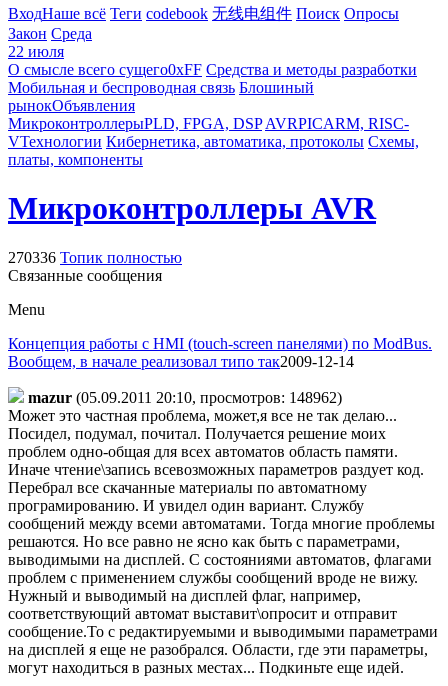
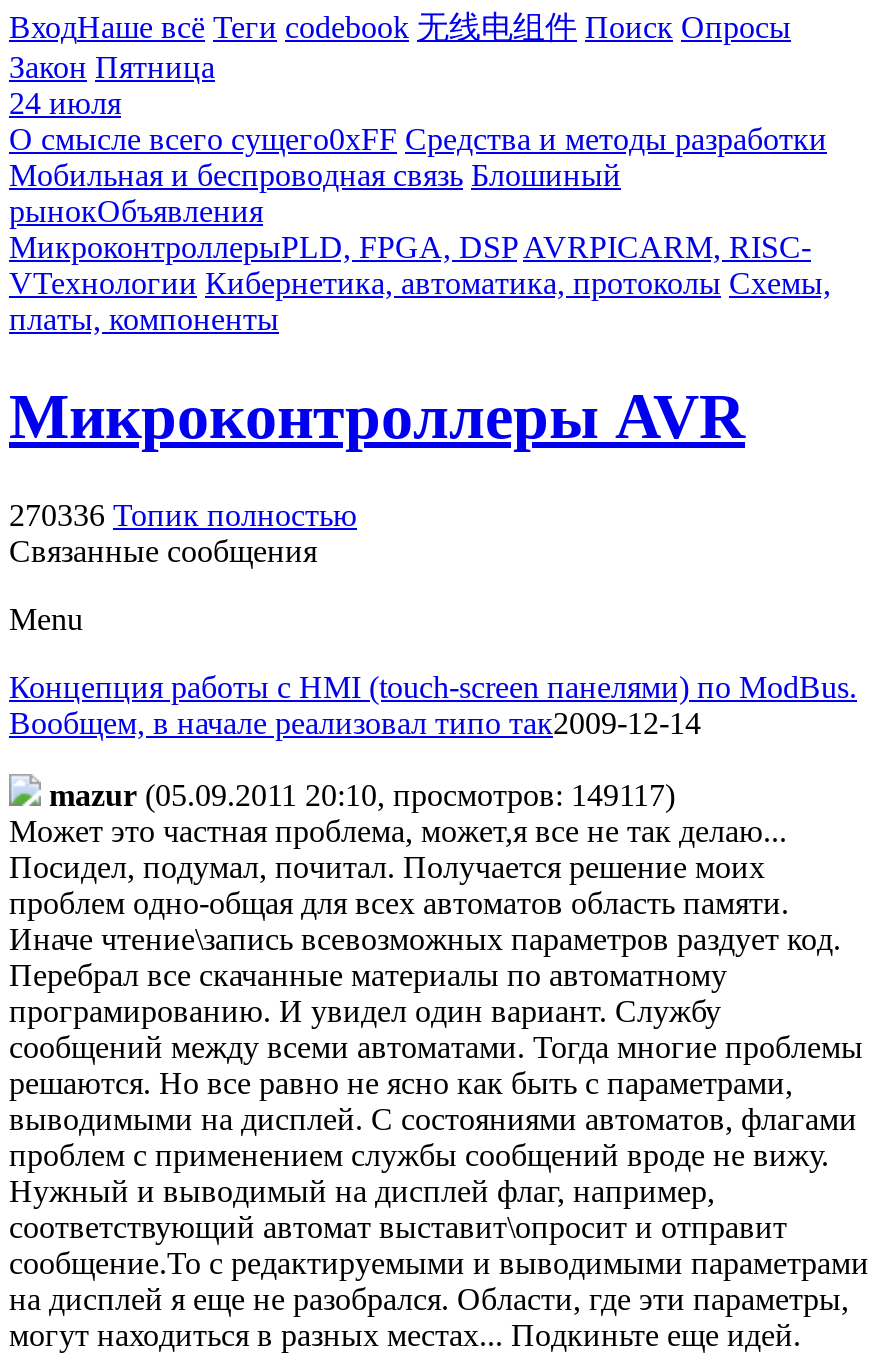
[8,25,92,42] Закон Среда -> [9,50,215,84] Закон Пятница
[8,43,64,60] 22 июля -> [9,86,121,120] 24 июля
[28,389,342,406] mazur (05.09.2011 20:10, просмотров: 148962) -> [49,778,675,812] mazur (05.09.2011 20:10, просмотров: 149117)

